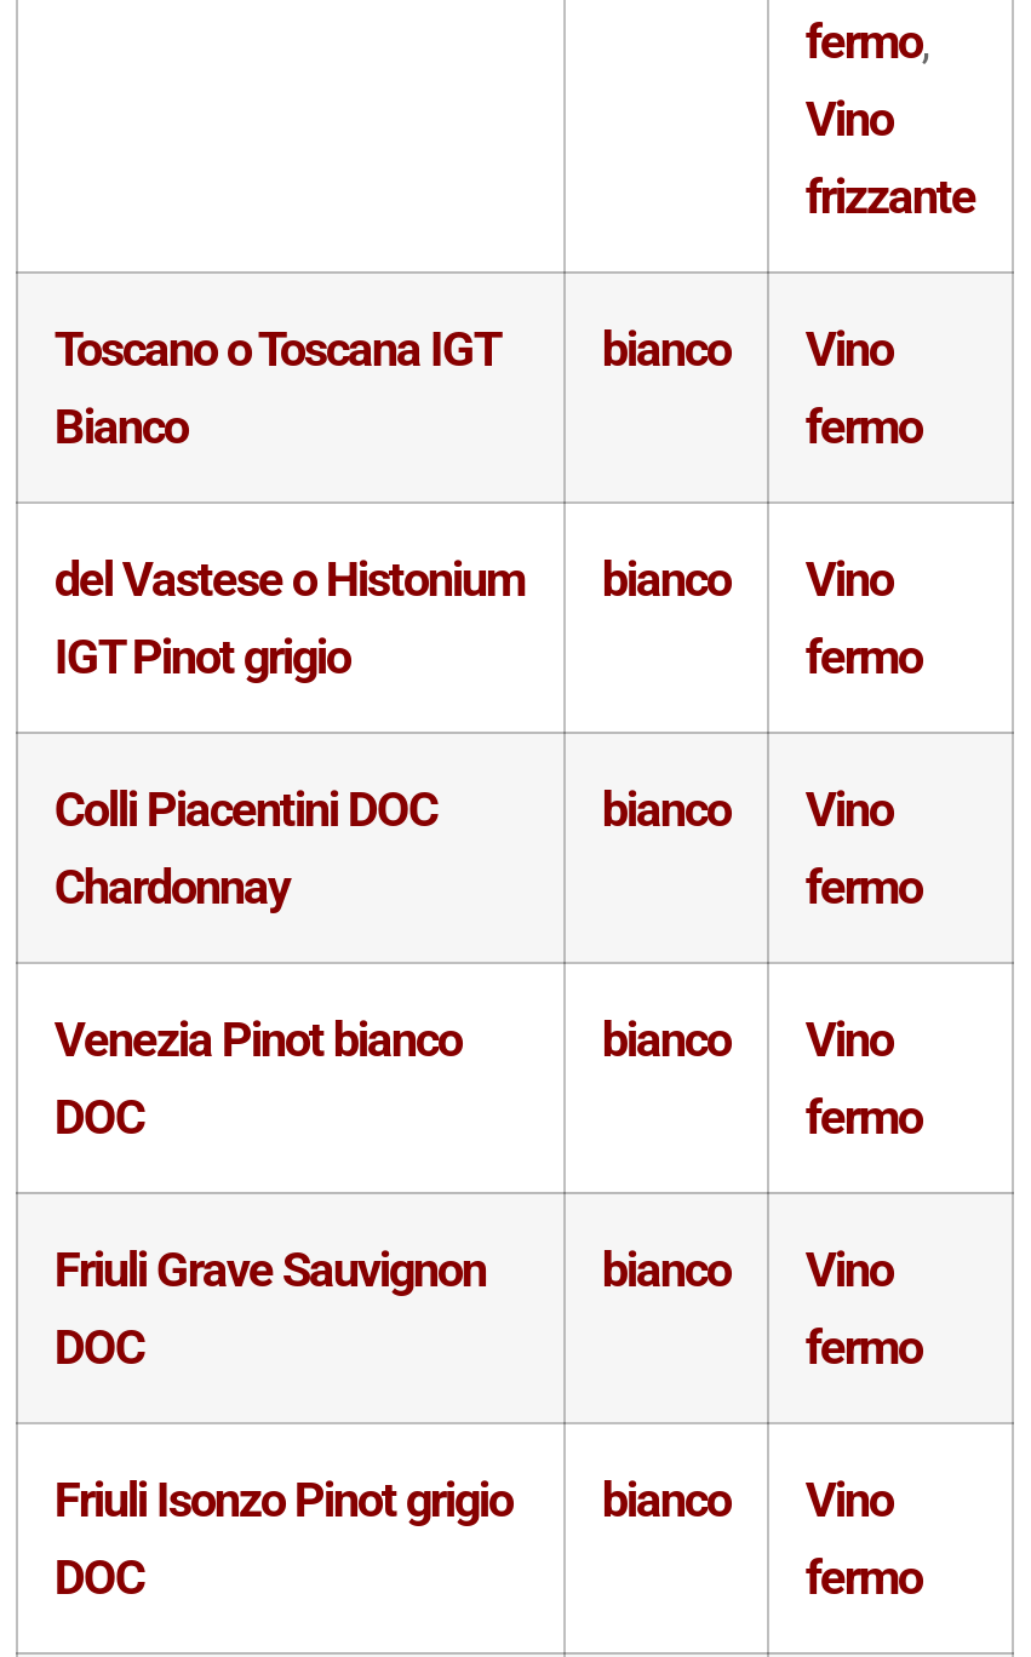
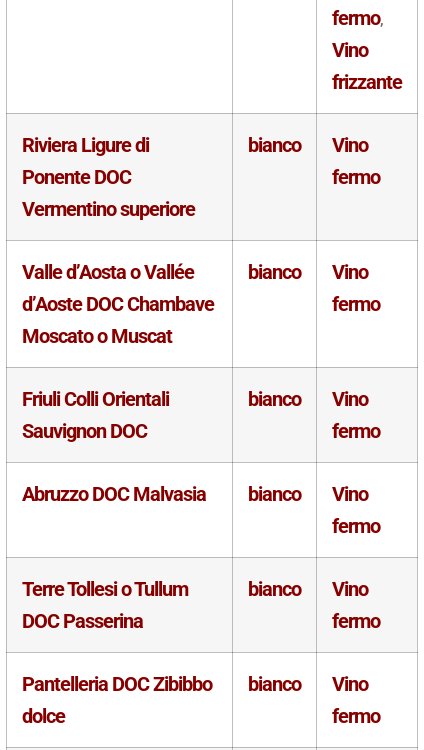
[54,319,498,455] Toscano o Toscana IGT | Bianco -> [22,133,195,221] Riviera Ligure di | Ponente DOC | Vermentino superiore
[54,549,524,685] del Vastese o Histonium | IGT Pinot grigio -> [22,260,214,348] Valle d’Aosta o Vallée | d’Aoste DOC Chambave | Moscato o Muscat
[54,780,437,915] Colli Piacentini DOC | Chardonnay -> [22,387,169,443] Friuli Colli Orientali | Sauvignon DOC
[54,1010,461,1145] Venezia Pinot bianco | DOC -> [22,482,206,506] Abruzzo DOC Malvasia
[54,1240,486,1376] Friuli Grave Sauvignon | DOC -> [22,577,188,633] Terre Tollesi o Tullum | DOC Passerina
[54,1470,512,1606] Friuli Isonzo Pinot grigio | DOC -> [22,672,212,728] Pantelleria DOC Zibibbo | dolce

